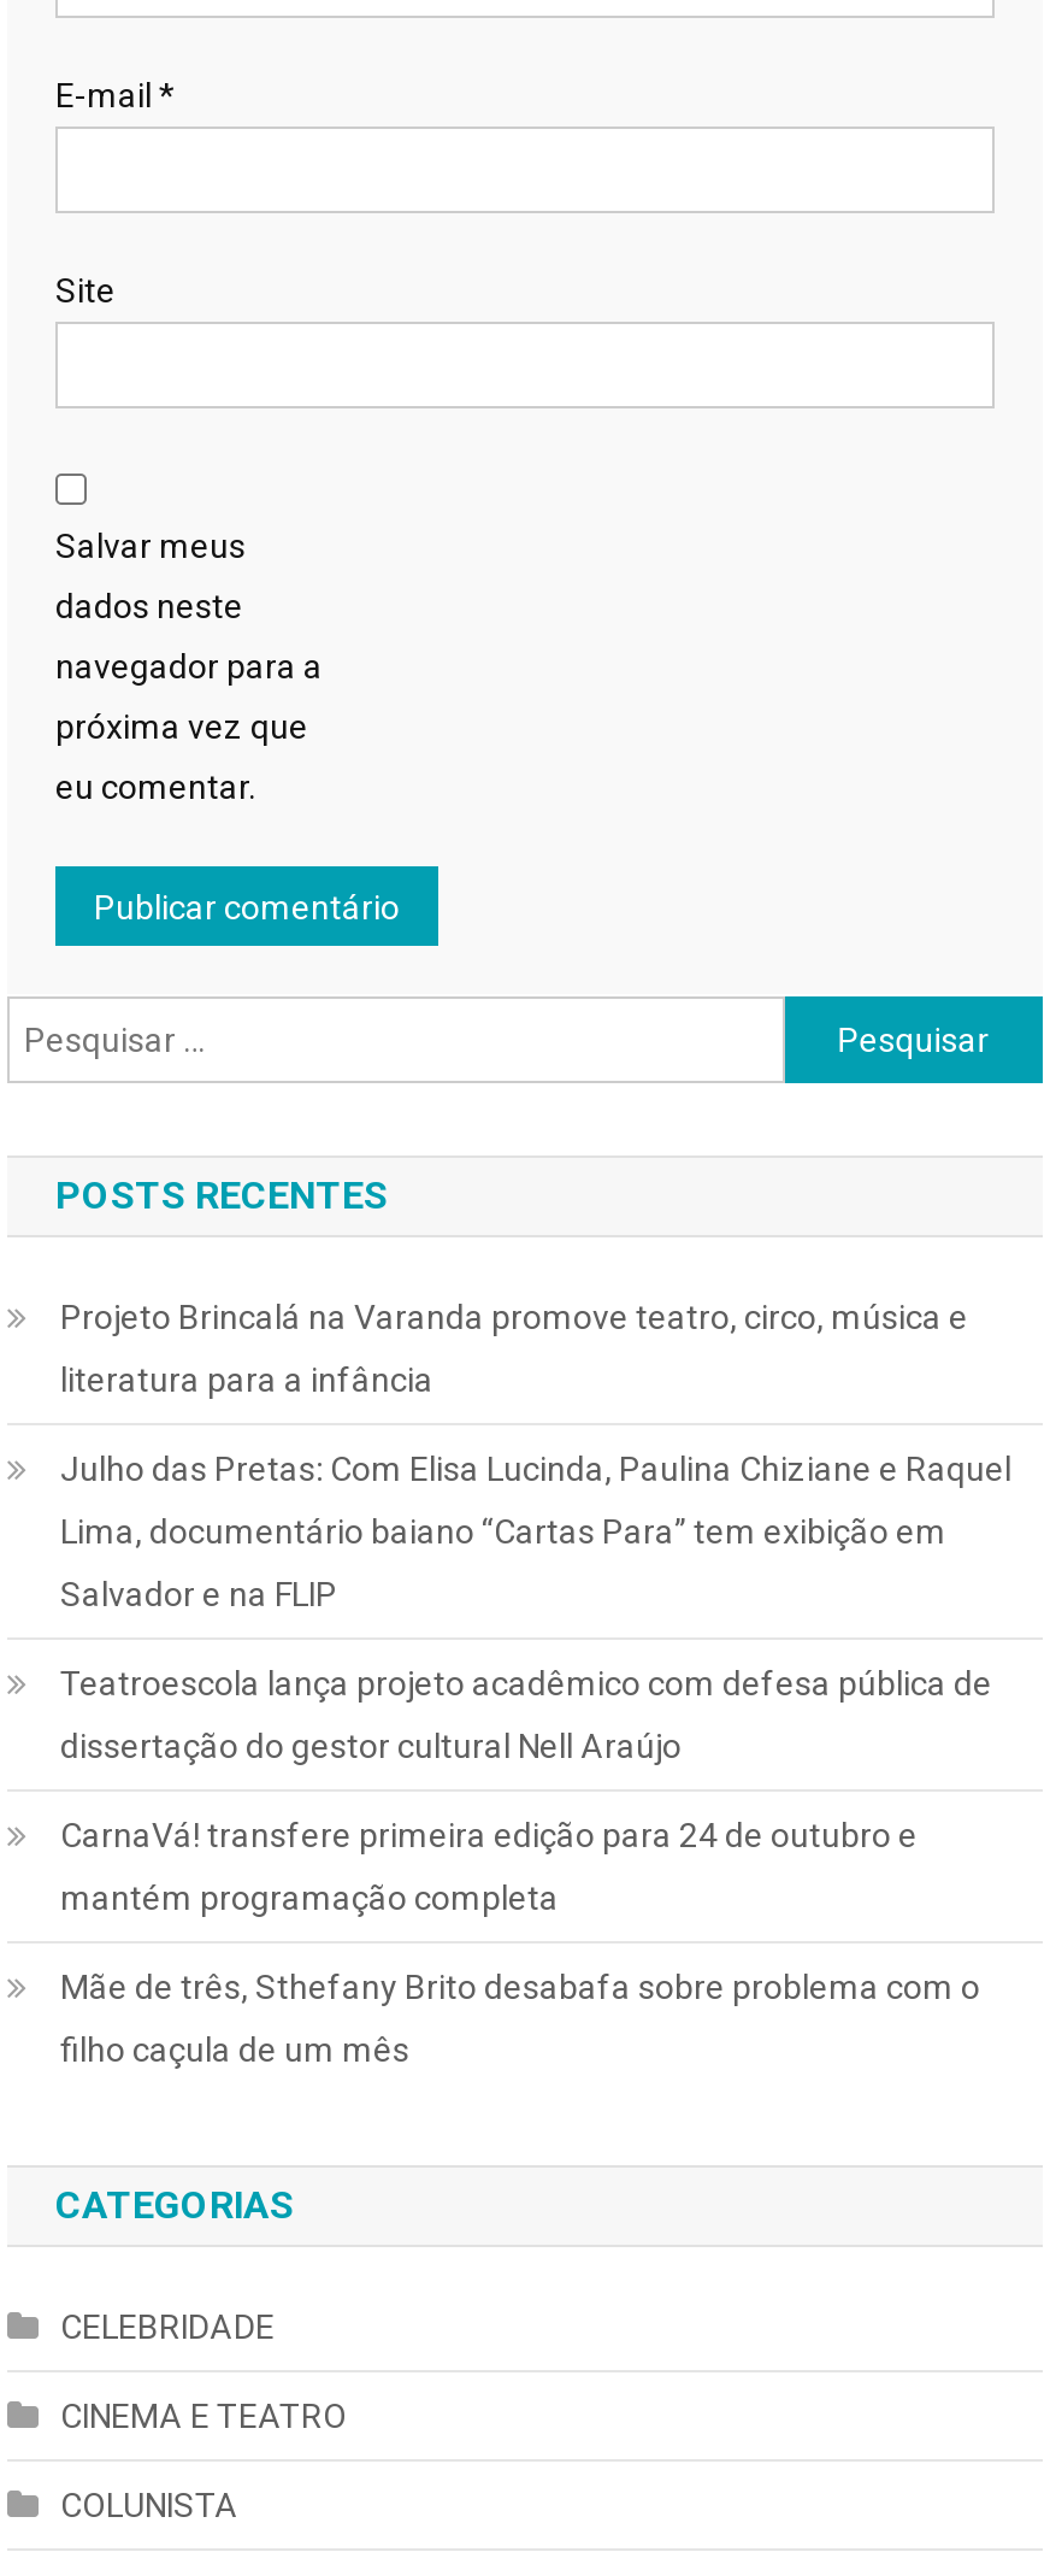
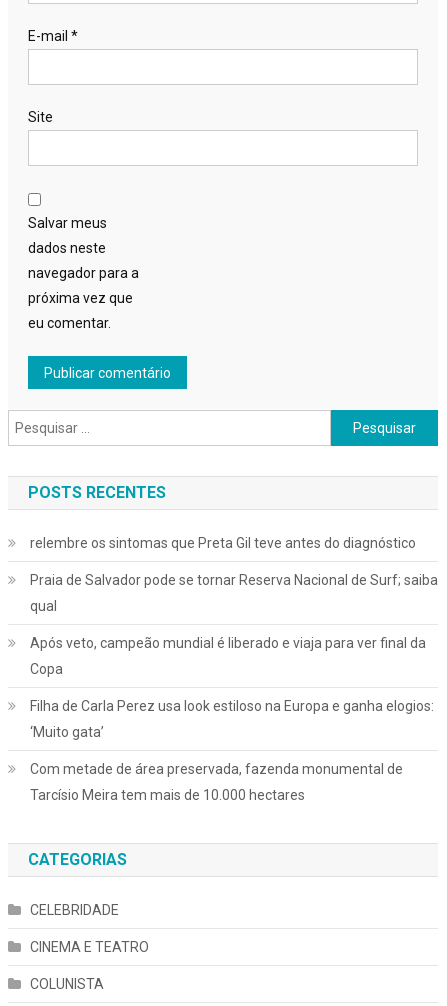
[60,1299,1011,2070] Projeto Brincalá na Varanda promove teatro, circo, música e | literatura para a infância | Julho das Pretas: Com Elisa Lucinda, Paulina Chiziane e Raquel | Lima, documentário baiano “Cartas Para” tem exibição em | Salvador e na FLIP | Teatroescola lança projeto acadêmico com defesa pública de | dissertação do gestor cultural Nell Araújo | CarnaVá! transfere primeira edição para 24 de outubro e | mantém programação completa | Mãe de três, Sthefany Brito desabafa sobre problema com o | filho caçula de um mês -> [30,535,438,803] relembre os sintomas que Preta Gil teve antes do diagnóstico | Praia de Salvador pode se tornar Reserva Nacional de Surf; saiba | qual | Após veto, campeão mundial é liberado e viaja para ver final da | Copa | Filha de Carla Perez usa look estiloso na Europa e ganha elogios: | ‘Muito gata’ | Com metade de área preservada, fazenda monumental de | Tarcísio Meira tem mais de 10.000 hectares

